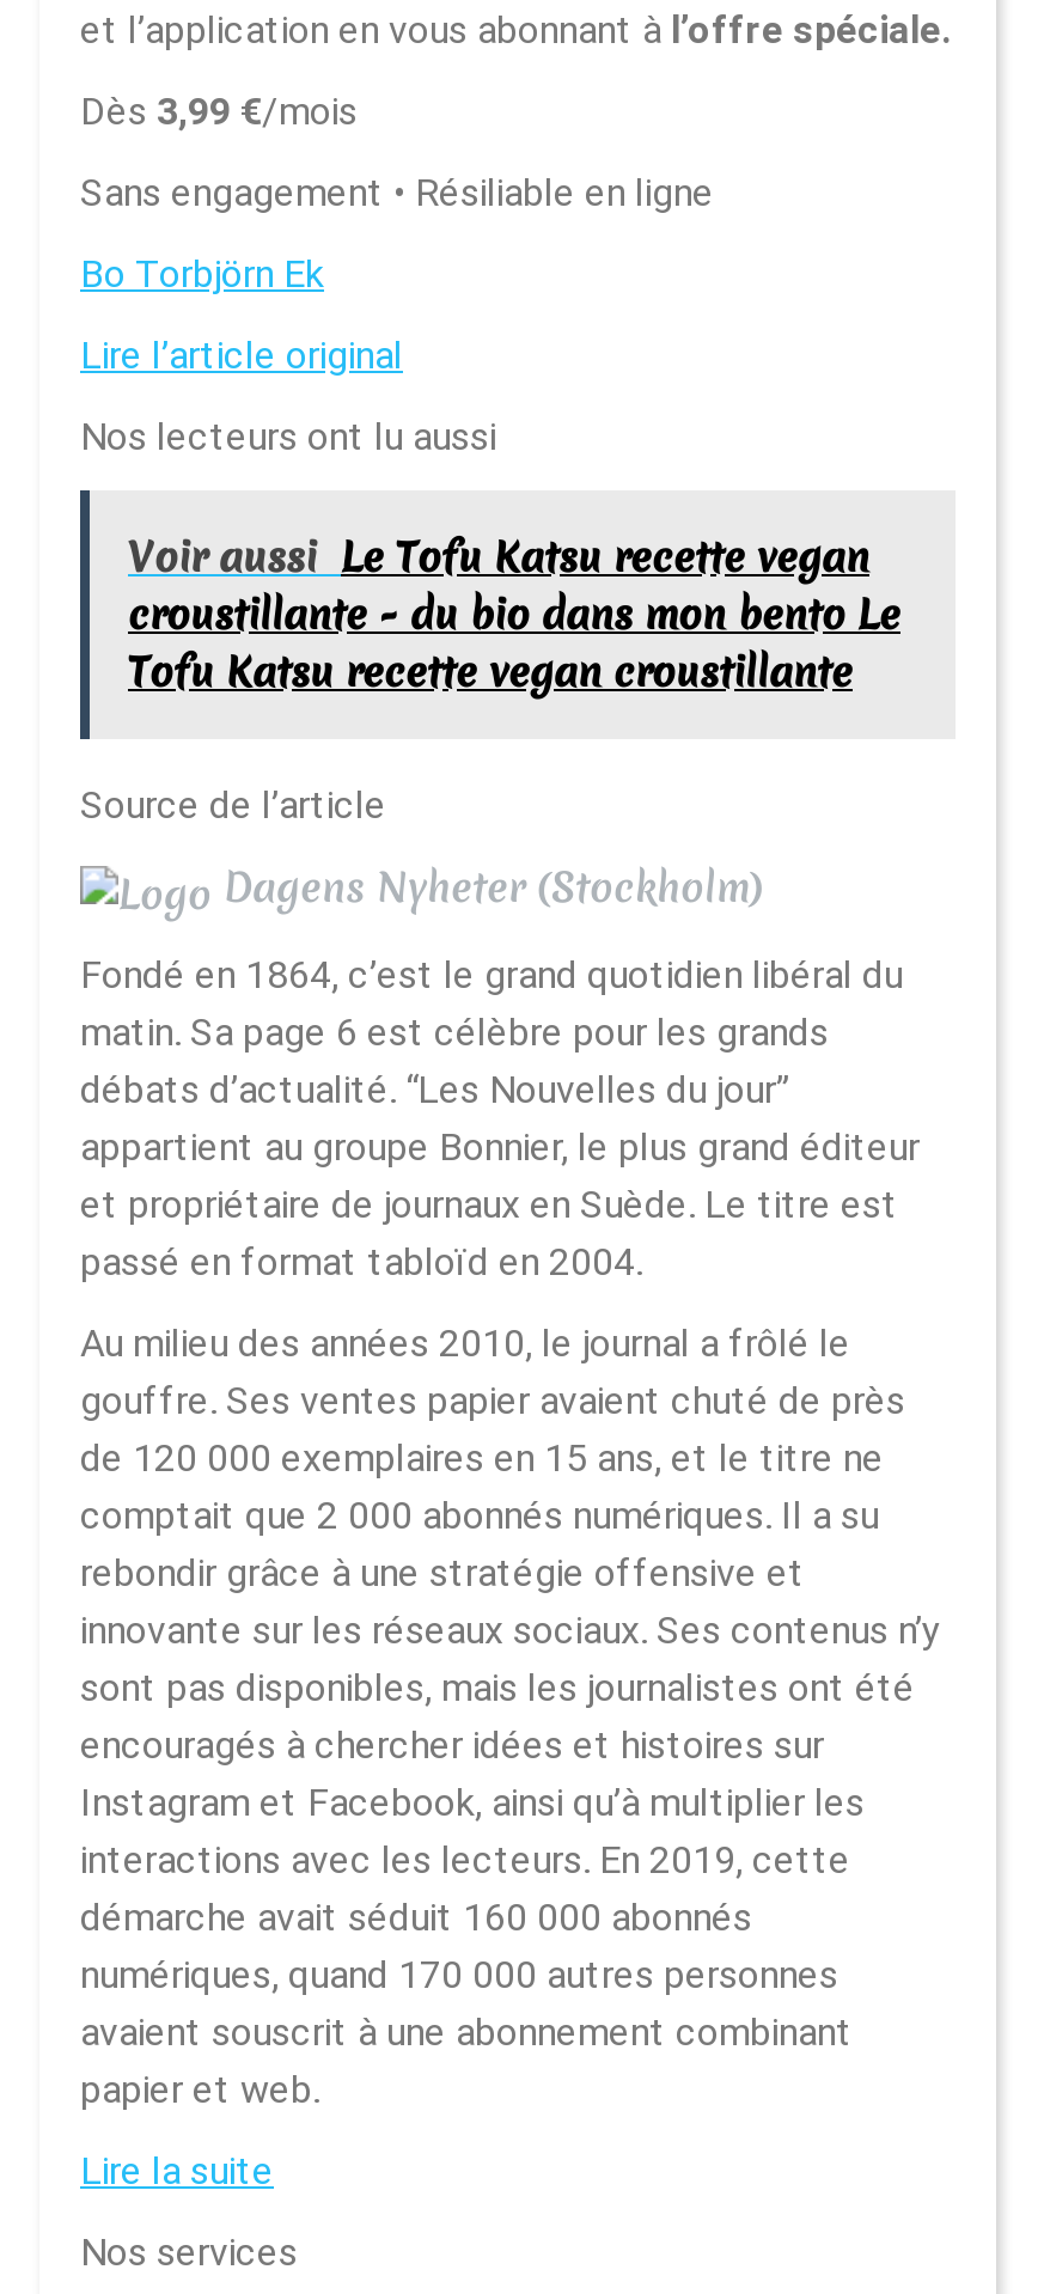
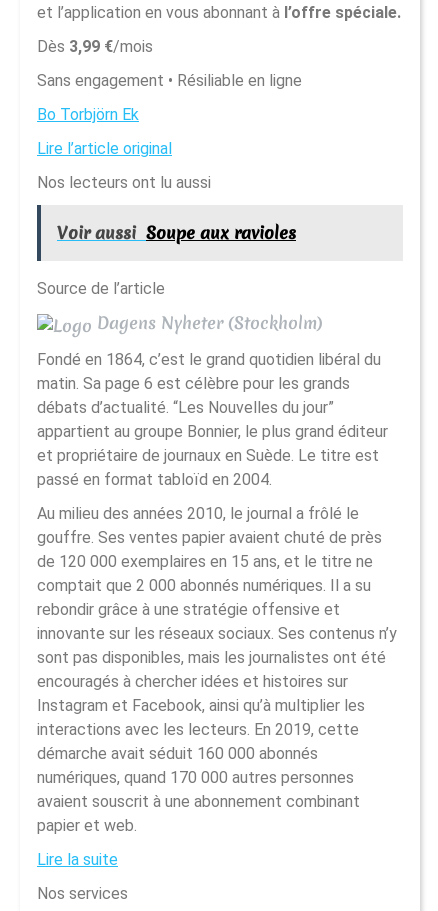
[128,529,900,698] Voir aussi Le Tofu Katsu recette vegan | croustillante - du bio dans mon bento Le | Tofu Katsu recette vegan croustillante -> [57,221,296,244] Voir aussi Soupe aux ravioles

